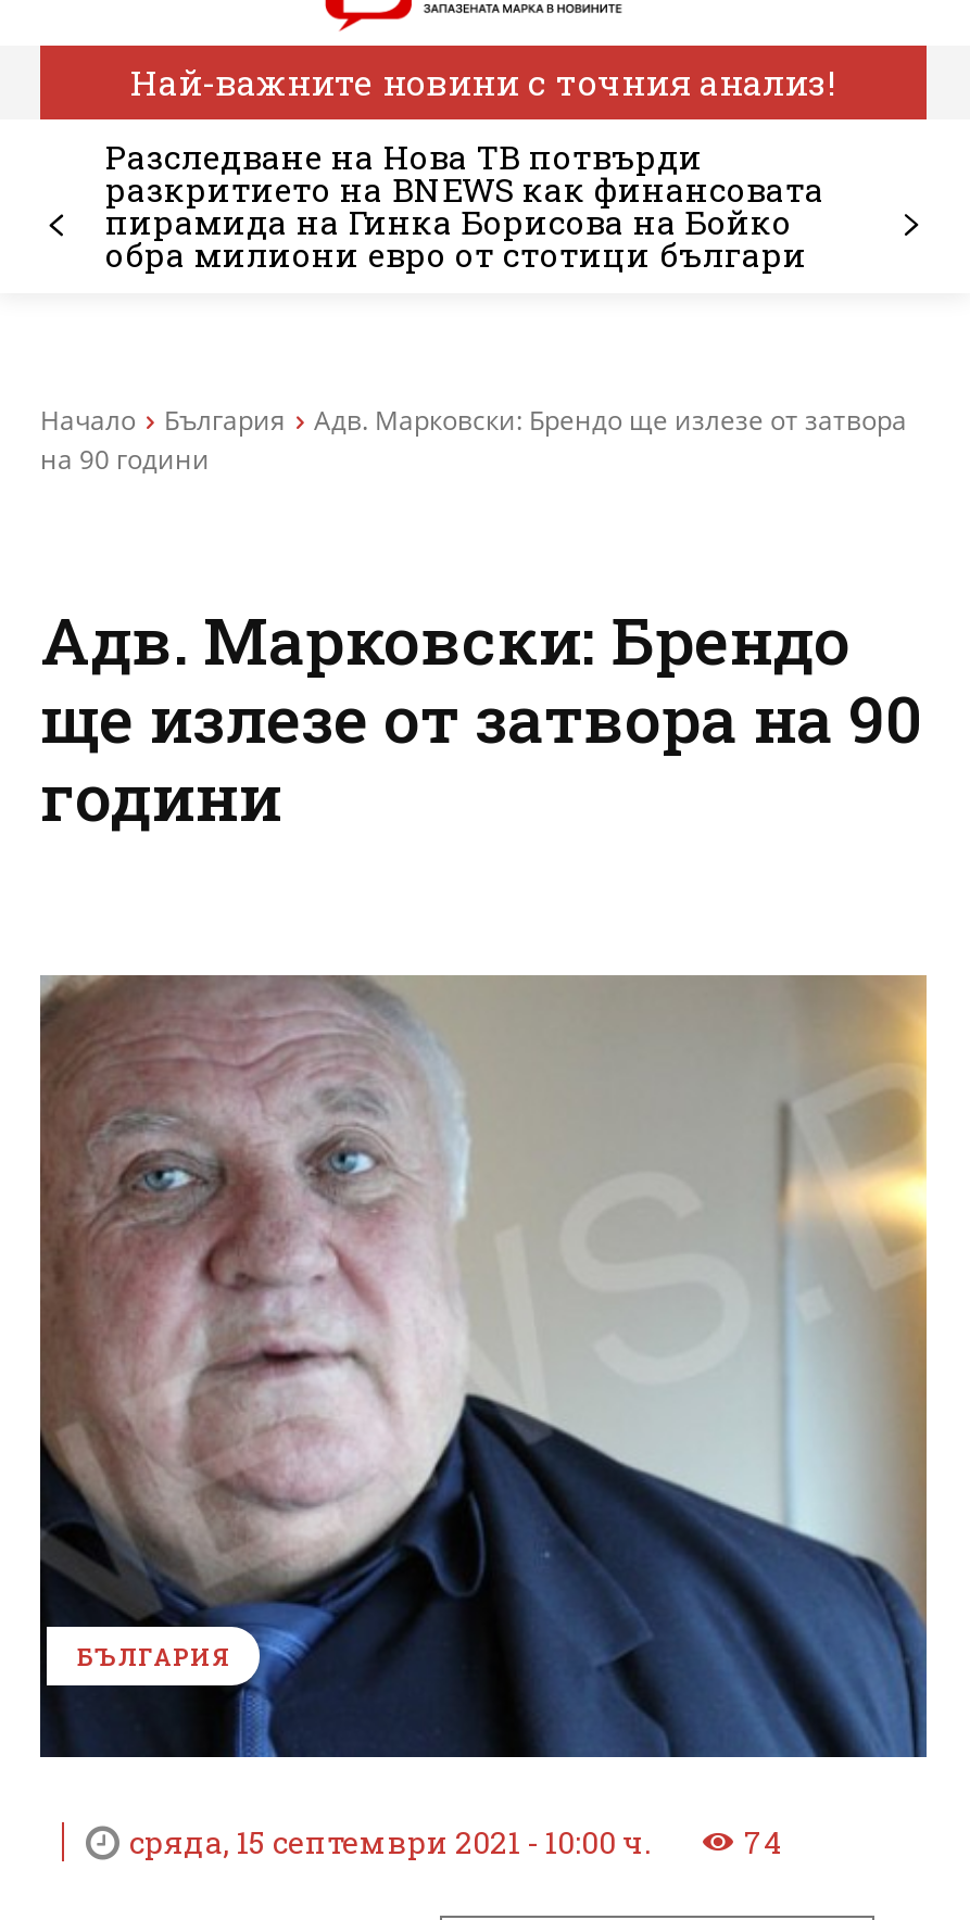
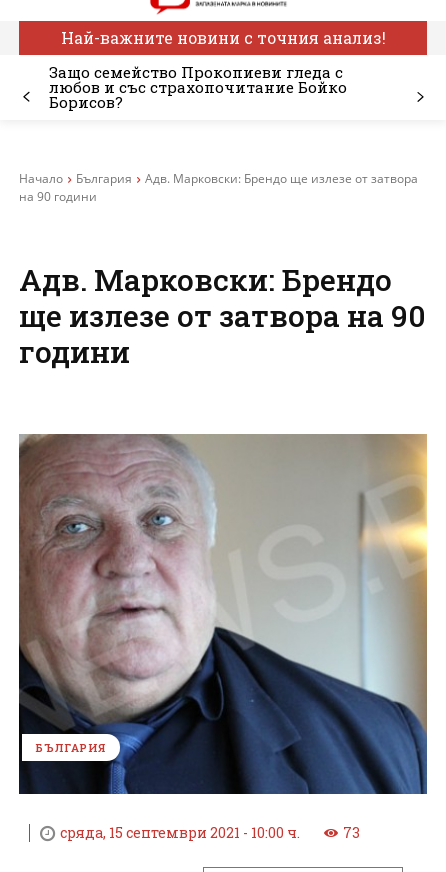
[105,135,824,276] Разследване на Нова ТВ потвърди | разкритието на BNEWS как финансовата | пирамида на Гинка Борисова на Бойко | обра милиони евро от стотици българи -> [49,62,347,112] Защо семейство Прокопиеви гледа с | любов и със страхопочитание Бойко | Борисов?
[744,1821,783,1862] 74 -> [343,823,360,842] 73

